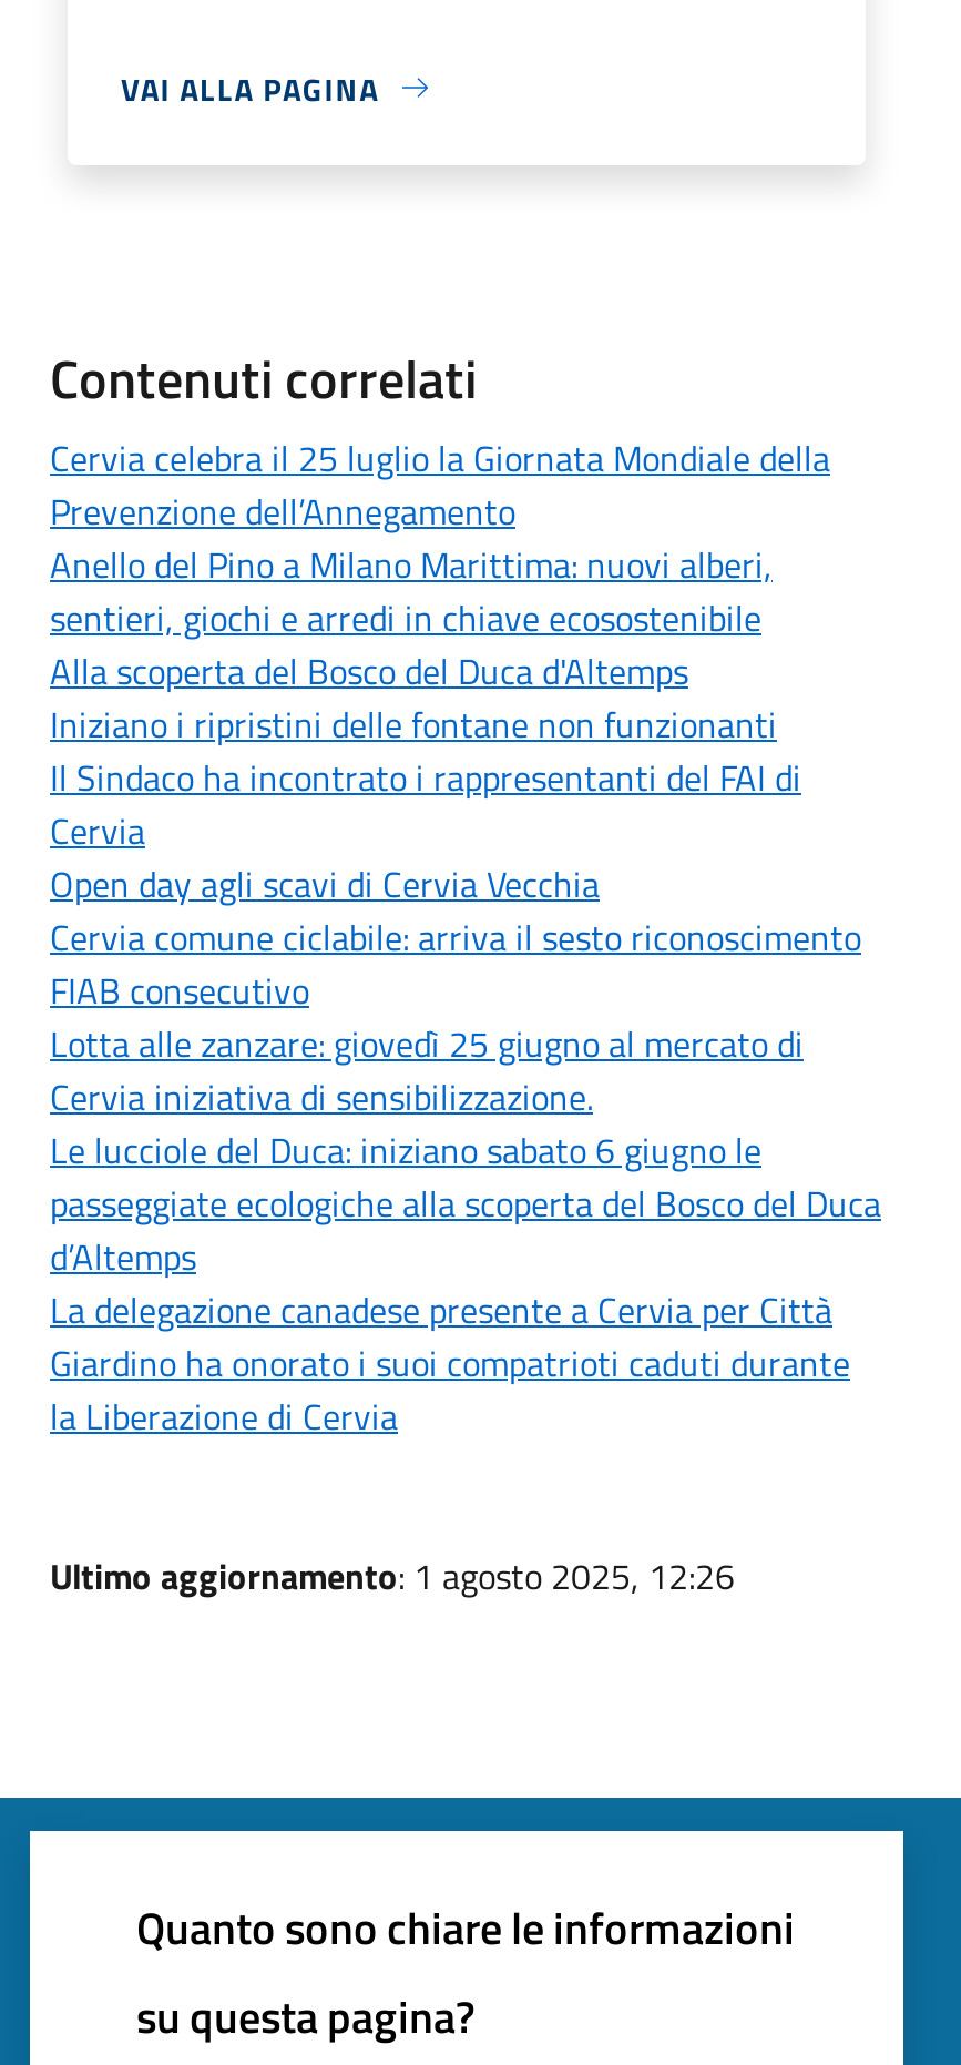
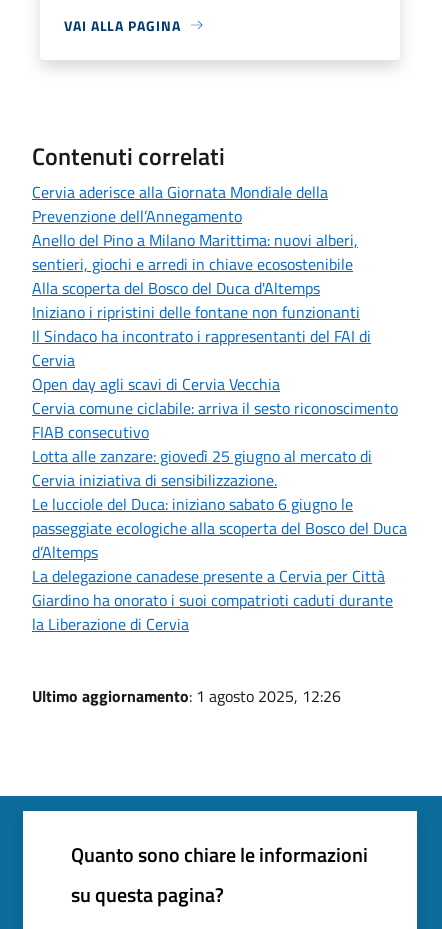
[50,431,830,484] Cervia celebra il 25 luglio la Giornata Mondiale della -> [32,180,328,204] Cervia aderisce alla Giornata Mondiale della

